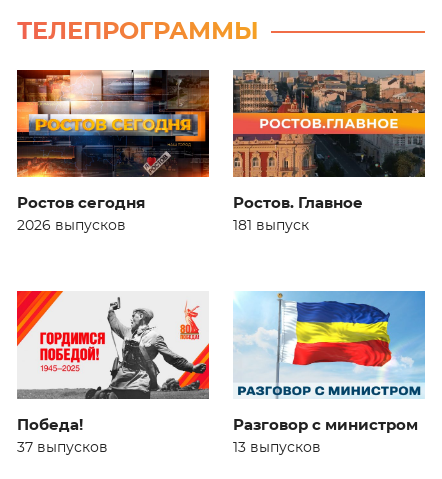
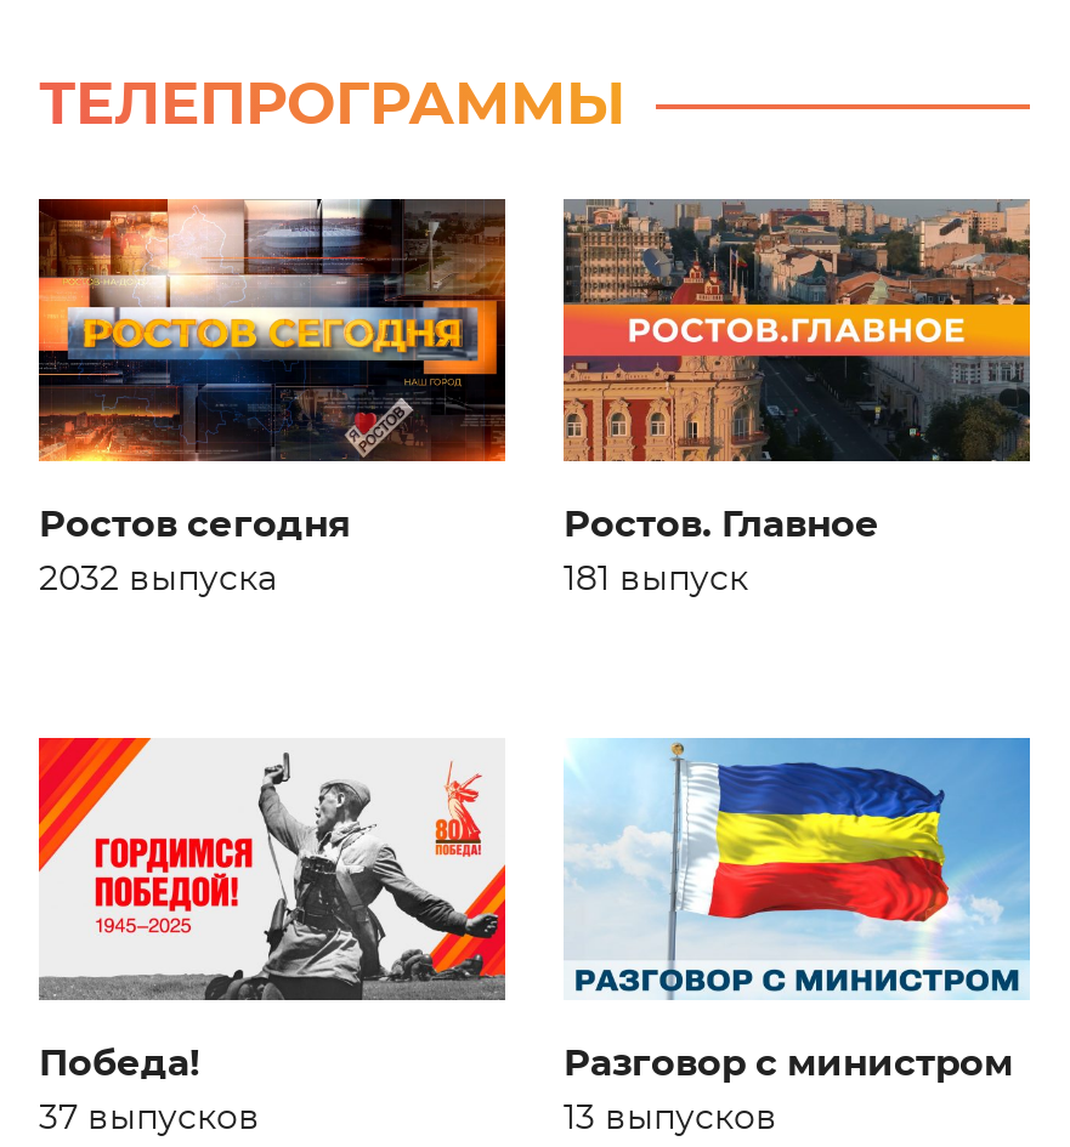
[17,219,126,233] 2026 выпусков -> [39,561,277,595] 2032 выпуска

